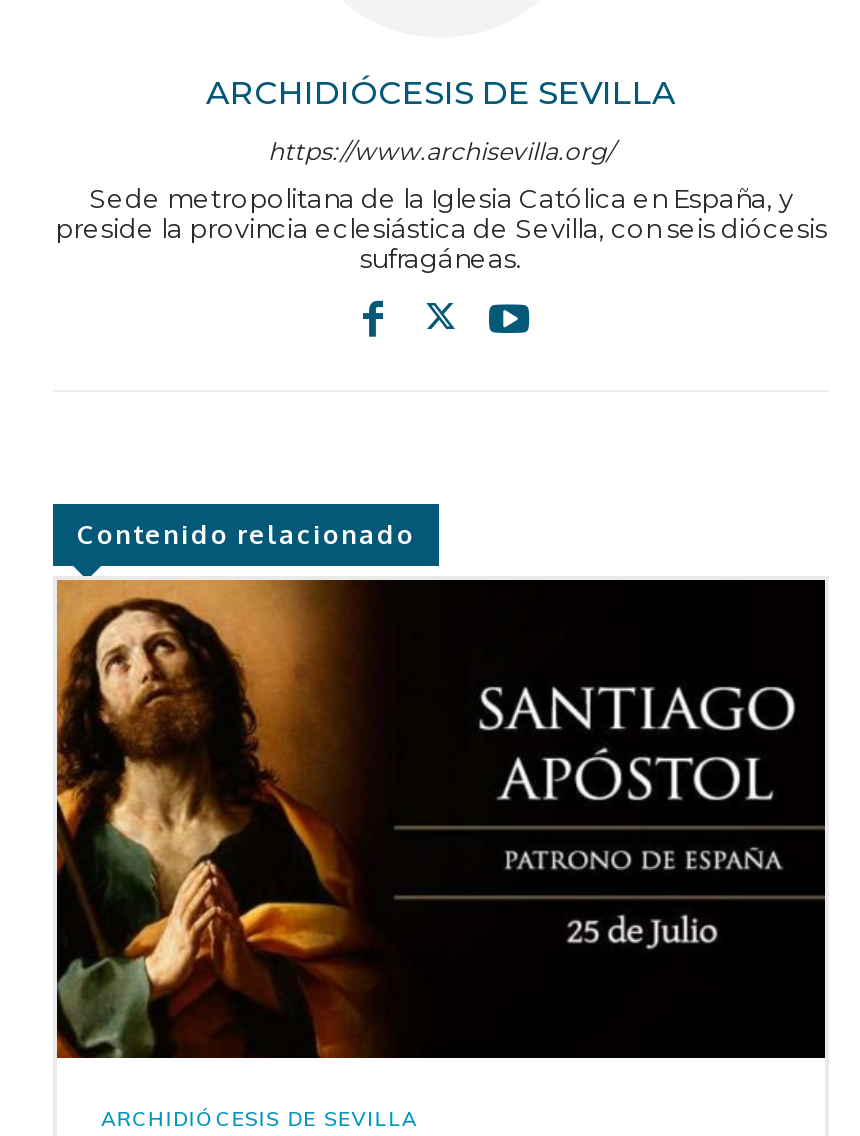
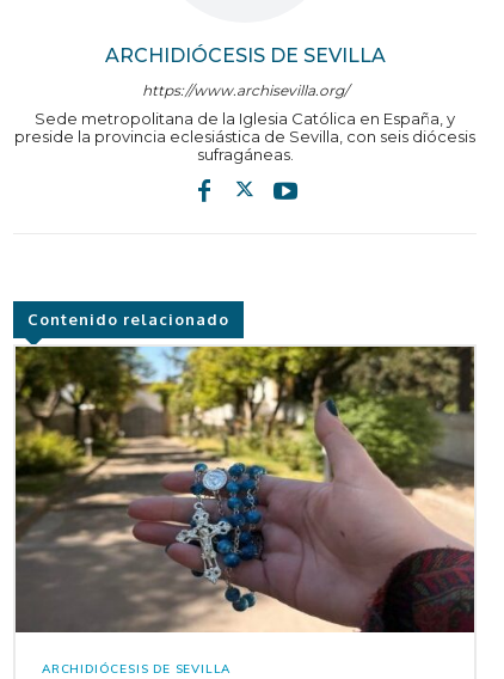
[55,578,827,1060] [image] -> [14,345,475,634] [image]

